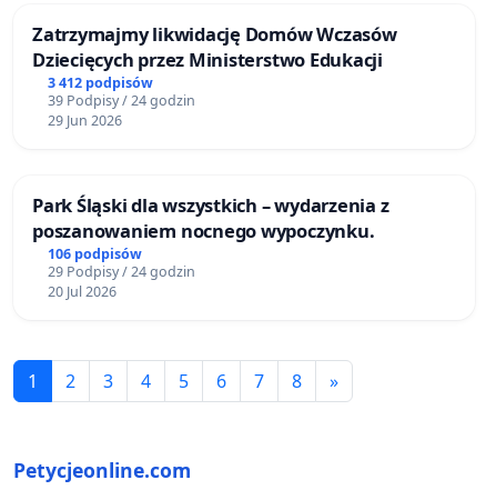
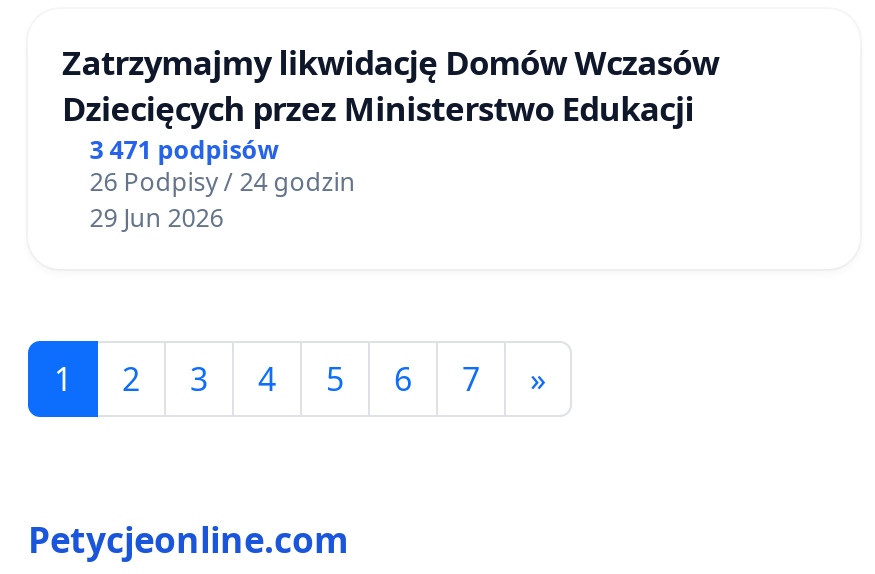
[47,74,153,92] 3 412 podpisów -> [90,132,280,166] 3 471 podpisów
[47,91,195,110] 39 Podpisy / 24 godzin -> [90,164,356,198] 26 Podpisy / 24 godzin
[32,192,389,301] Park Śląski dla wszystkich – wydarzenia z | poszanowaniem nocnego wypoczynku. | 106 podpisów | 29 Podpisy / 24 godzin | 20 Jul 2026 -> none
[292,369,302,393] 8 -> none

